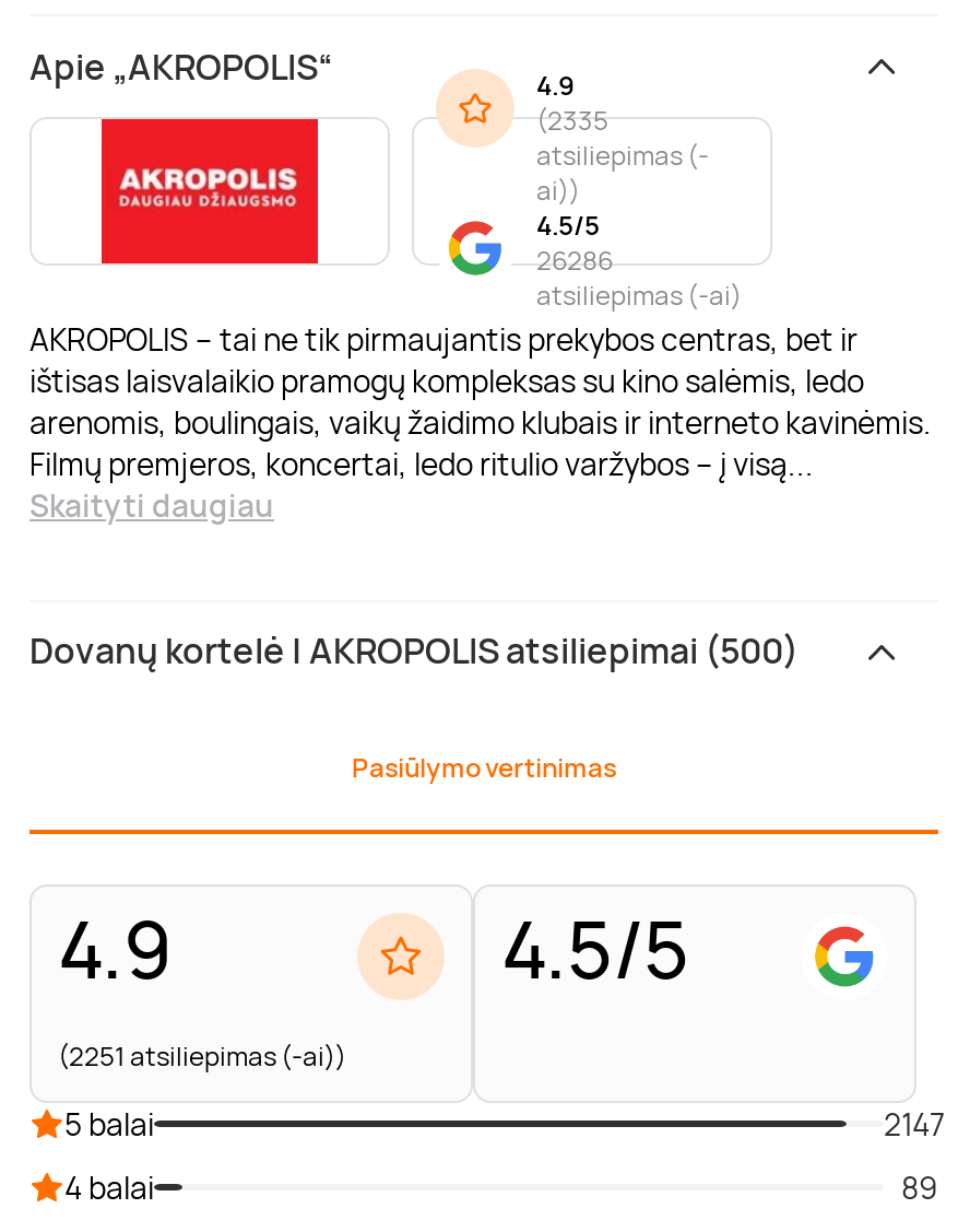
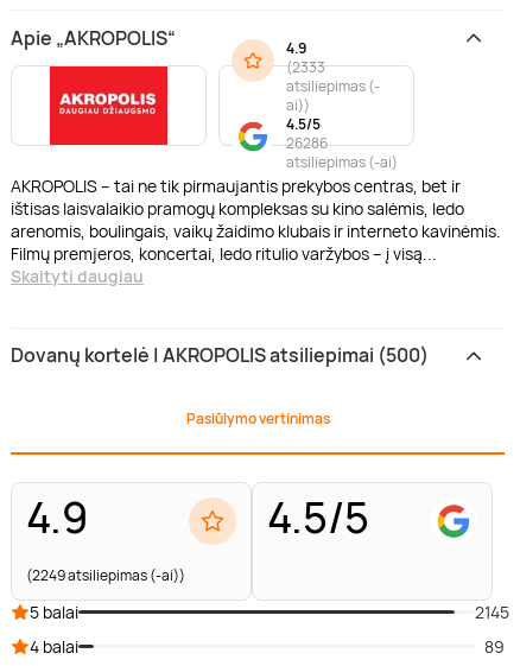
[536,101,608,139] (2335 -> [286,57,325,77] (2333
[58,1038,346,1075] (2251 atsiliepimas (-ai)) -> [26,566,185,586] (2249 atsiliepimas (-ai))
[884,1104,945,1145] 2147 -> [475,601,509,624] 2145

